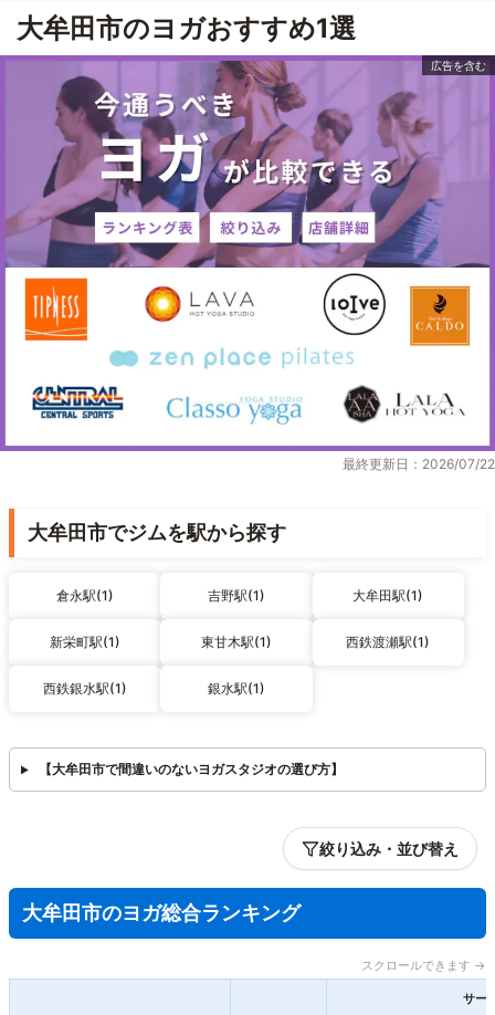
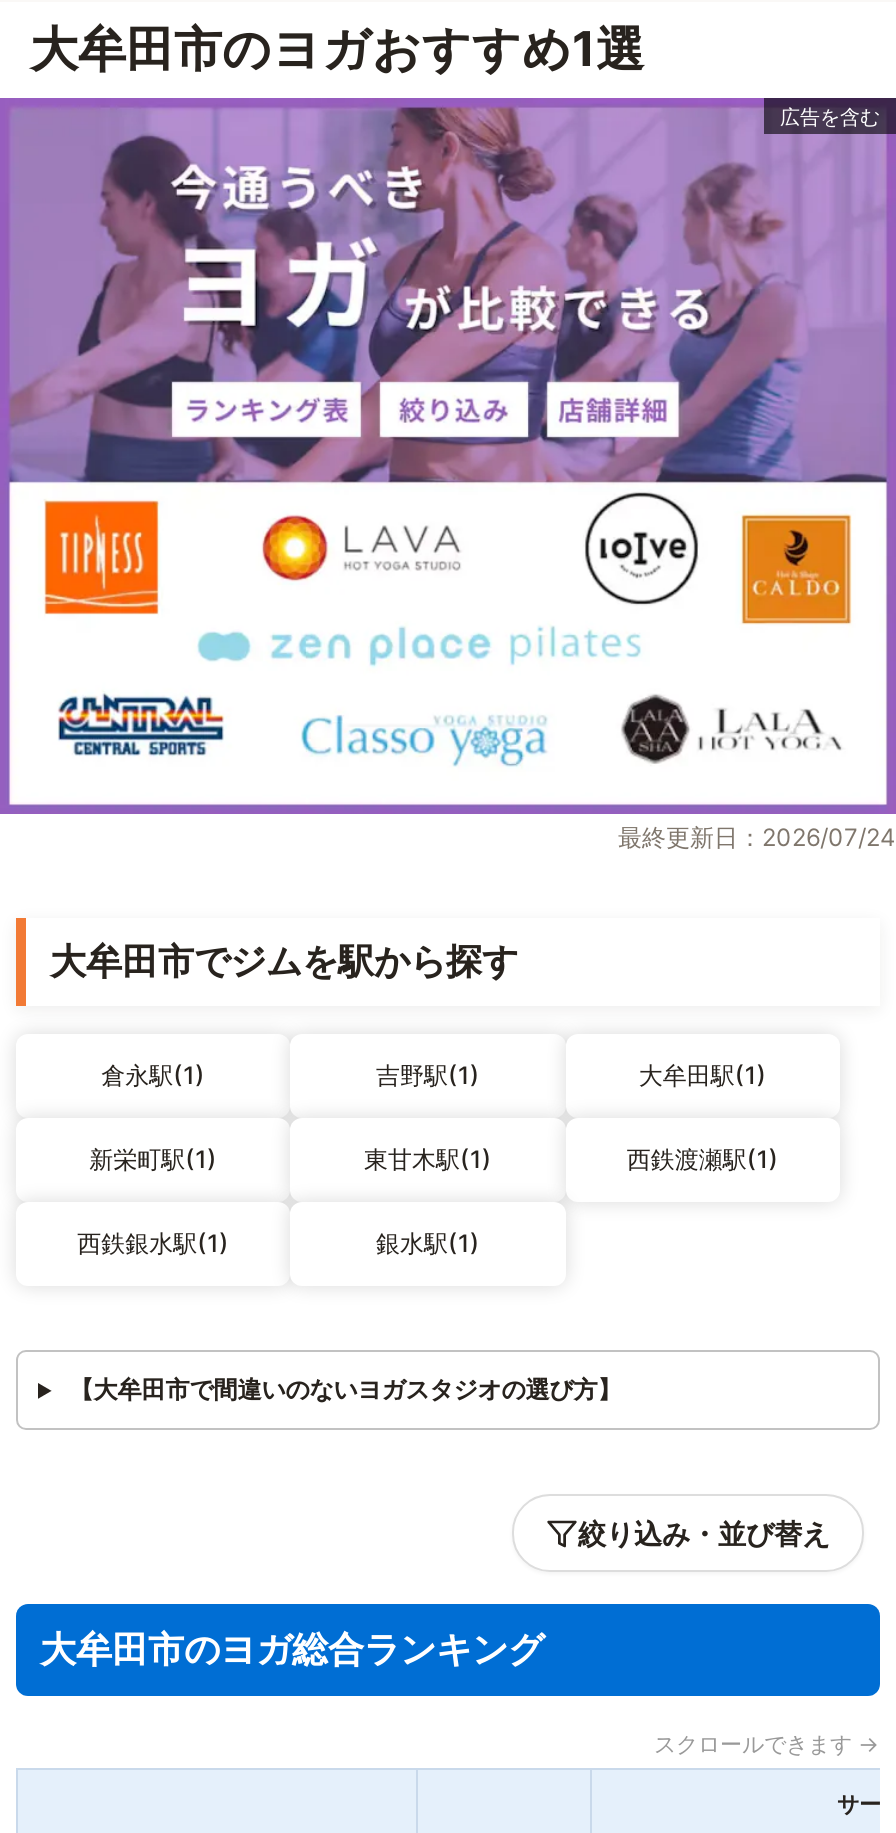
[343,456,495,473] 最終更新日：2026/07/22 -> [618,823,896,853] 最終更新日：2026/07/24

